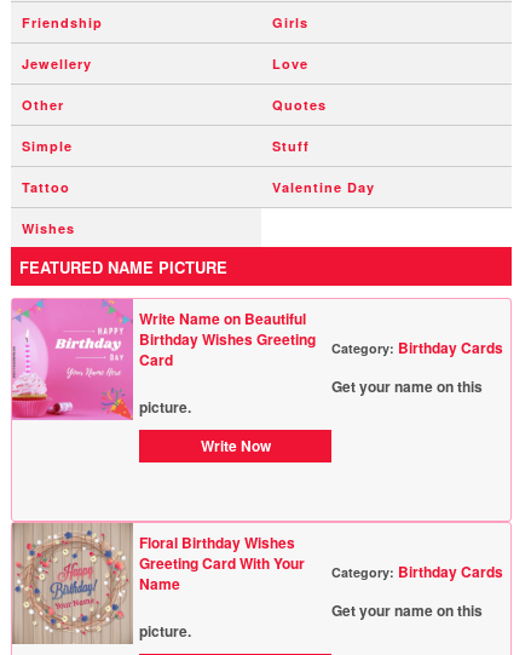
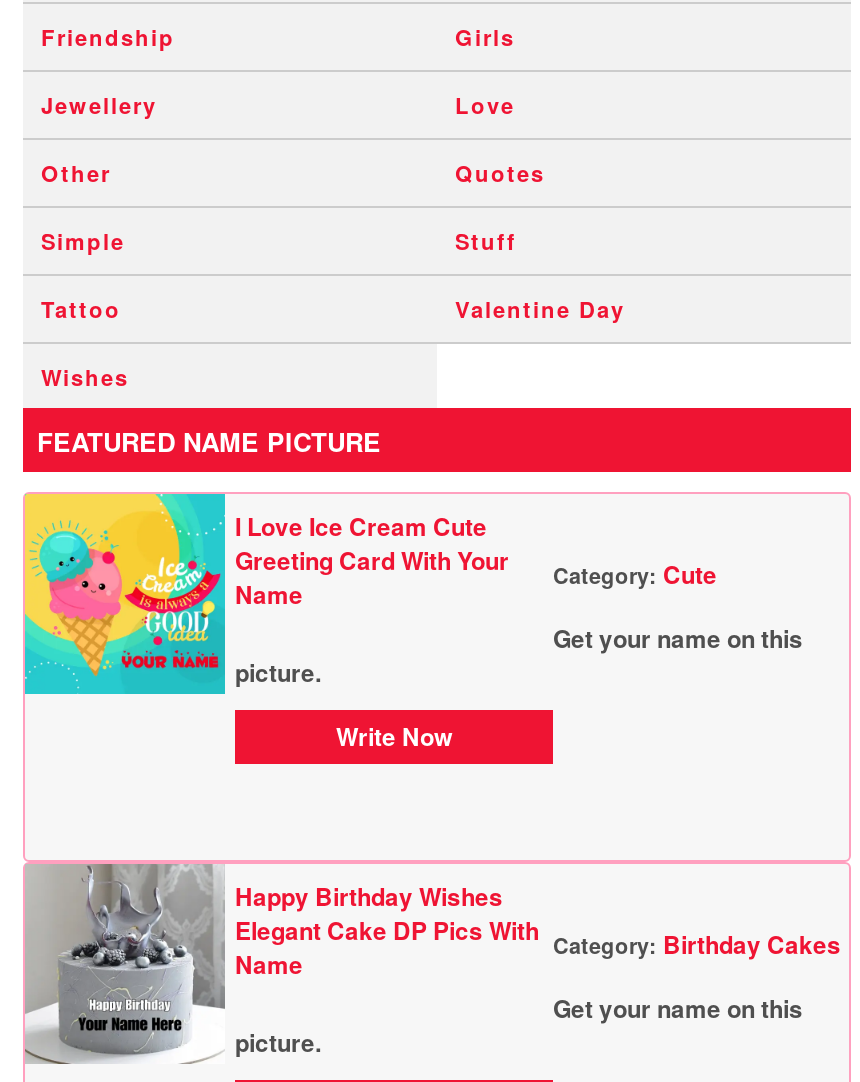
[11,298,316,421] [image] | Write Name on Beautiful | Birthday Wishes Greeting | Card -> [23,492,487,696] [image] | I Love Ice Cream Cute | Name
[331,337,503,358] Category: Birthday Cards -> [553,556,717,592] Category: Cute
[12,523,295,645] [image] | Floral Birthday Wishes -> [25,864,539,1064] [image] | Happy Birthday Wishes | Elegant Cake DP Pics With
moved [139,552,305,574] -> [235,542,509,578]: Greeting Card With Your
[331,561,503,582] Category: Birthday Cards -> [553,926,841,962] Category: Birthday Cakes

